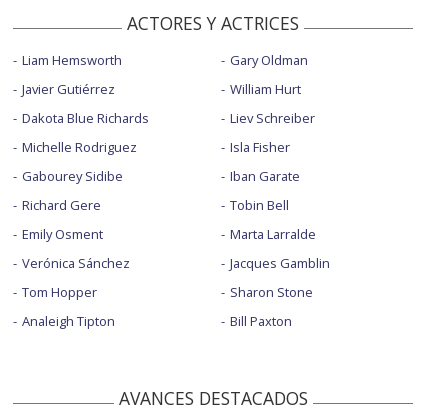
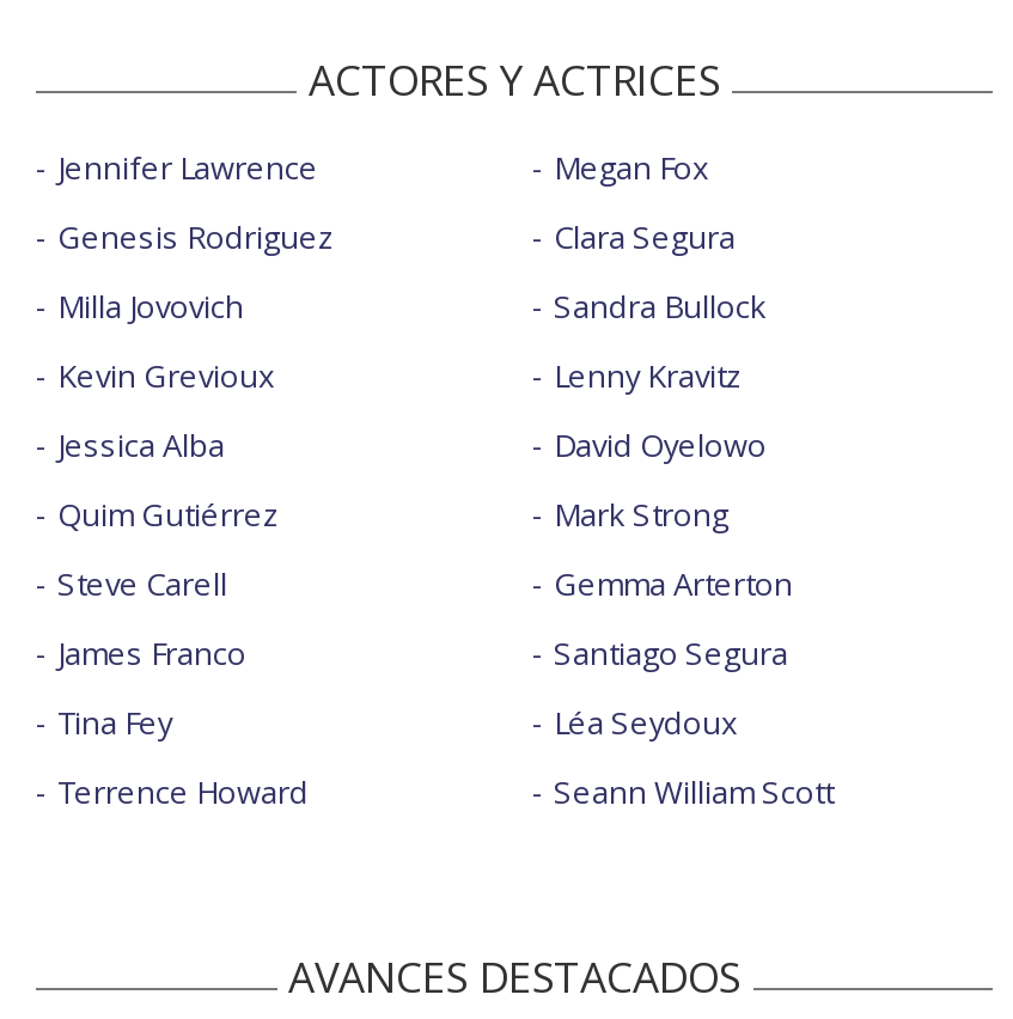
[22,51,122,69] Liam Hemsworth -> [57,145,318,188] Jennifer Lawrence
[229,51,307,69] Gary Oldman -> [554,145,709,188] Megan Fox
[22,80,115,98] Javier Gutiérrez -> [57,215,335,258] Genesis Rodriguez
[229,80,300,98] William Hurt -> [554,215,736,258] Clara Segura
[22,109,149,127] Dakota Blue Richards -> [57,284,244,327] Milla Jovovich
[229,109,314,127] Liev Schreiber -> [554,284,767,327] Sandra Bullock
[22,138,137,156] Michelle Rodriguez -> [57,354,275,397] Kevin Grevioux
[229,138,289,156] Isla Fisher -> [554,354,743,397] Lenny Kravitz
[22,167,123,185] Gabourey Sidibe -> [57,423,225,466] Jessica Alba
[229,167,299,185] Iban Garate -> [554,423,767,466] David Oyelowo
[22,196,101,214] Richard Gere -> [57,492,280,535] Quim Gutiérrez
[229,196,288,214] Tobin Bell -> [554,492,728,535] Mark Strong
[22,225,103,243] Emily Osment -> [57,562,227,605] Steve Carell
[229,225,315,243] Marta Larralde -> [554,562,793,605] Gemma Arterton
[22,254,130,272] Verónica Sánchez -> [57,631,246,674] James Franco
[229,254,329,272] Jacques Gamblin -> [554,631,788,674] Santiago Segura
[22,283,97,301] Tom Hopper -> [57,700,172,743] Tina Fey
[229,283,312,301] Sharon Stone -> [554,700,738,743] Léa Seydoux
[22,312,115,330] Analeigh Tipton -> [57,770,309,813] Terrence Howard
[229,312,291,330] Bill Paxton -> [554,770,834,813] Seann William Scott

